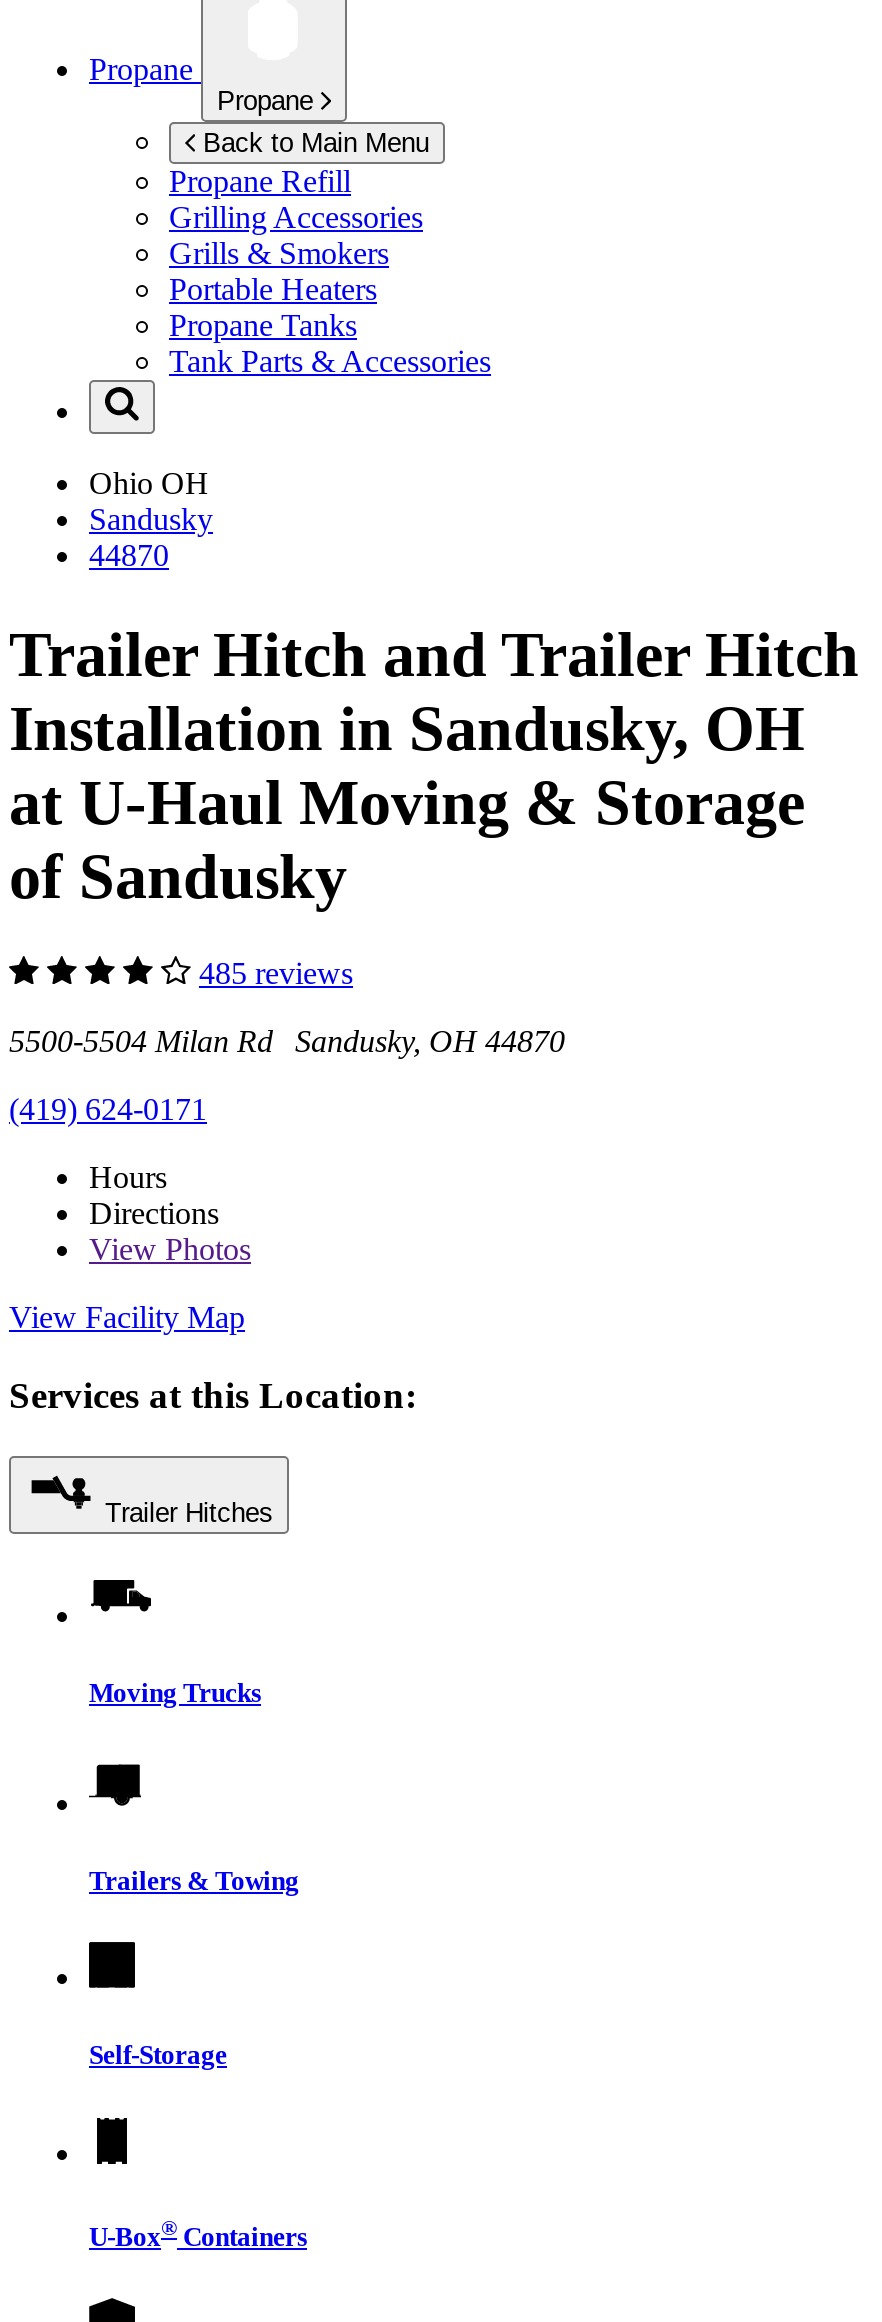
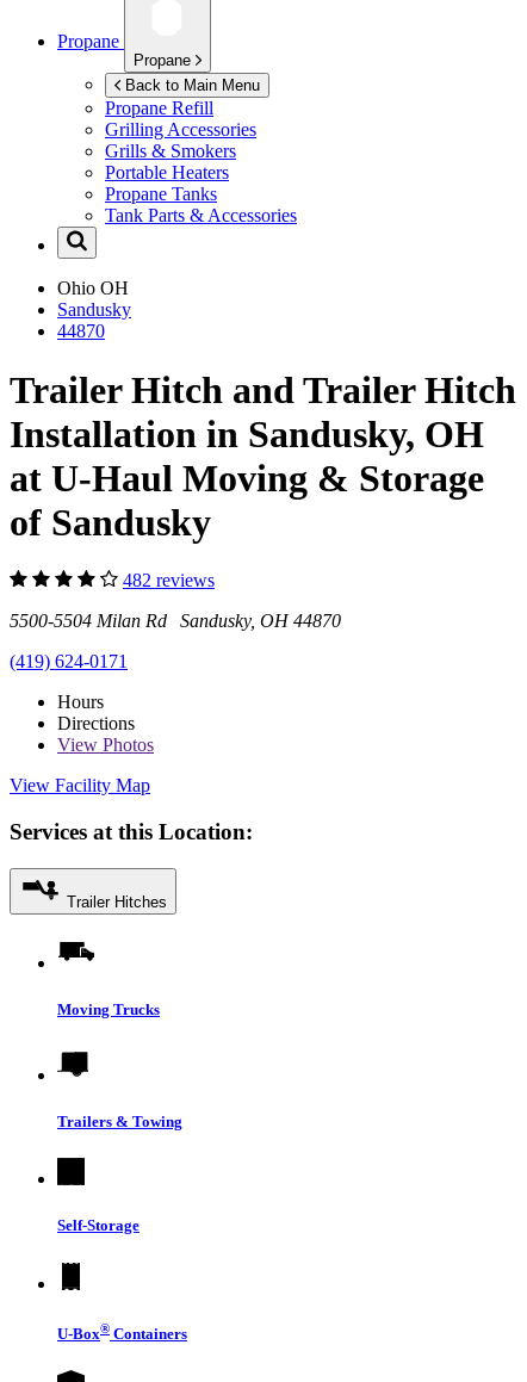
[199,956,353,990] 485 reviews -> [123,570,215,590] 482 reviews

